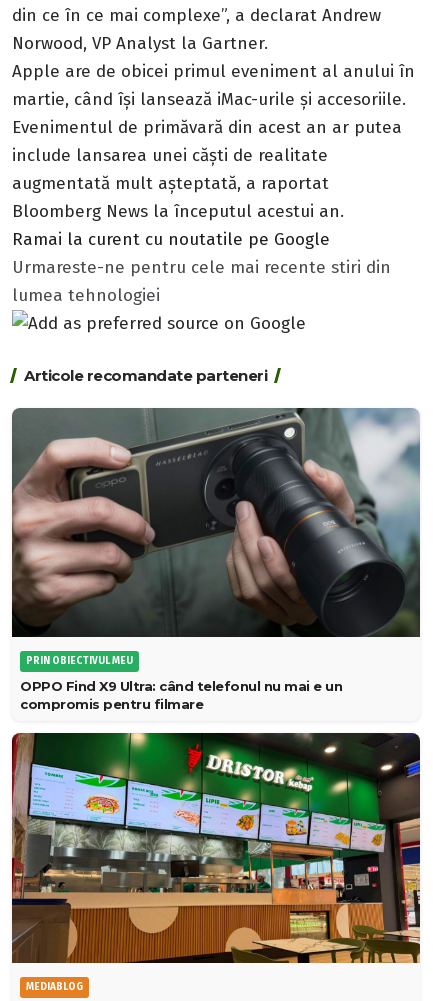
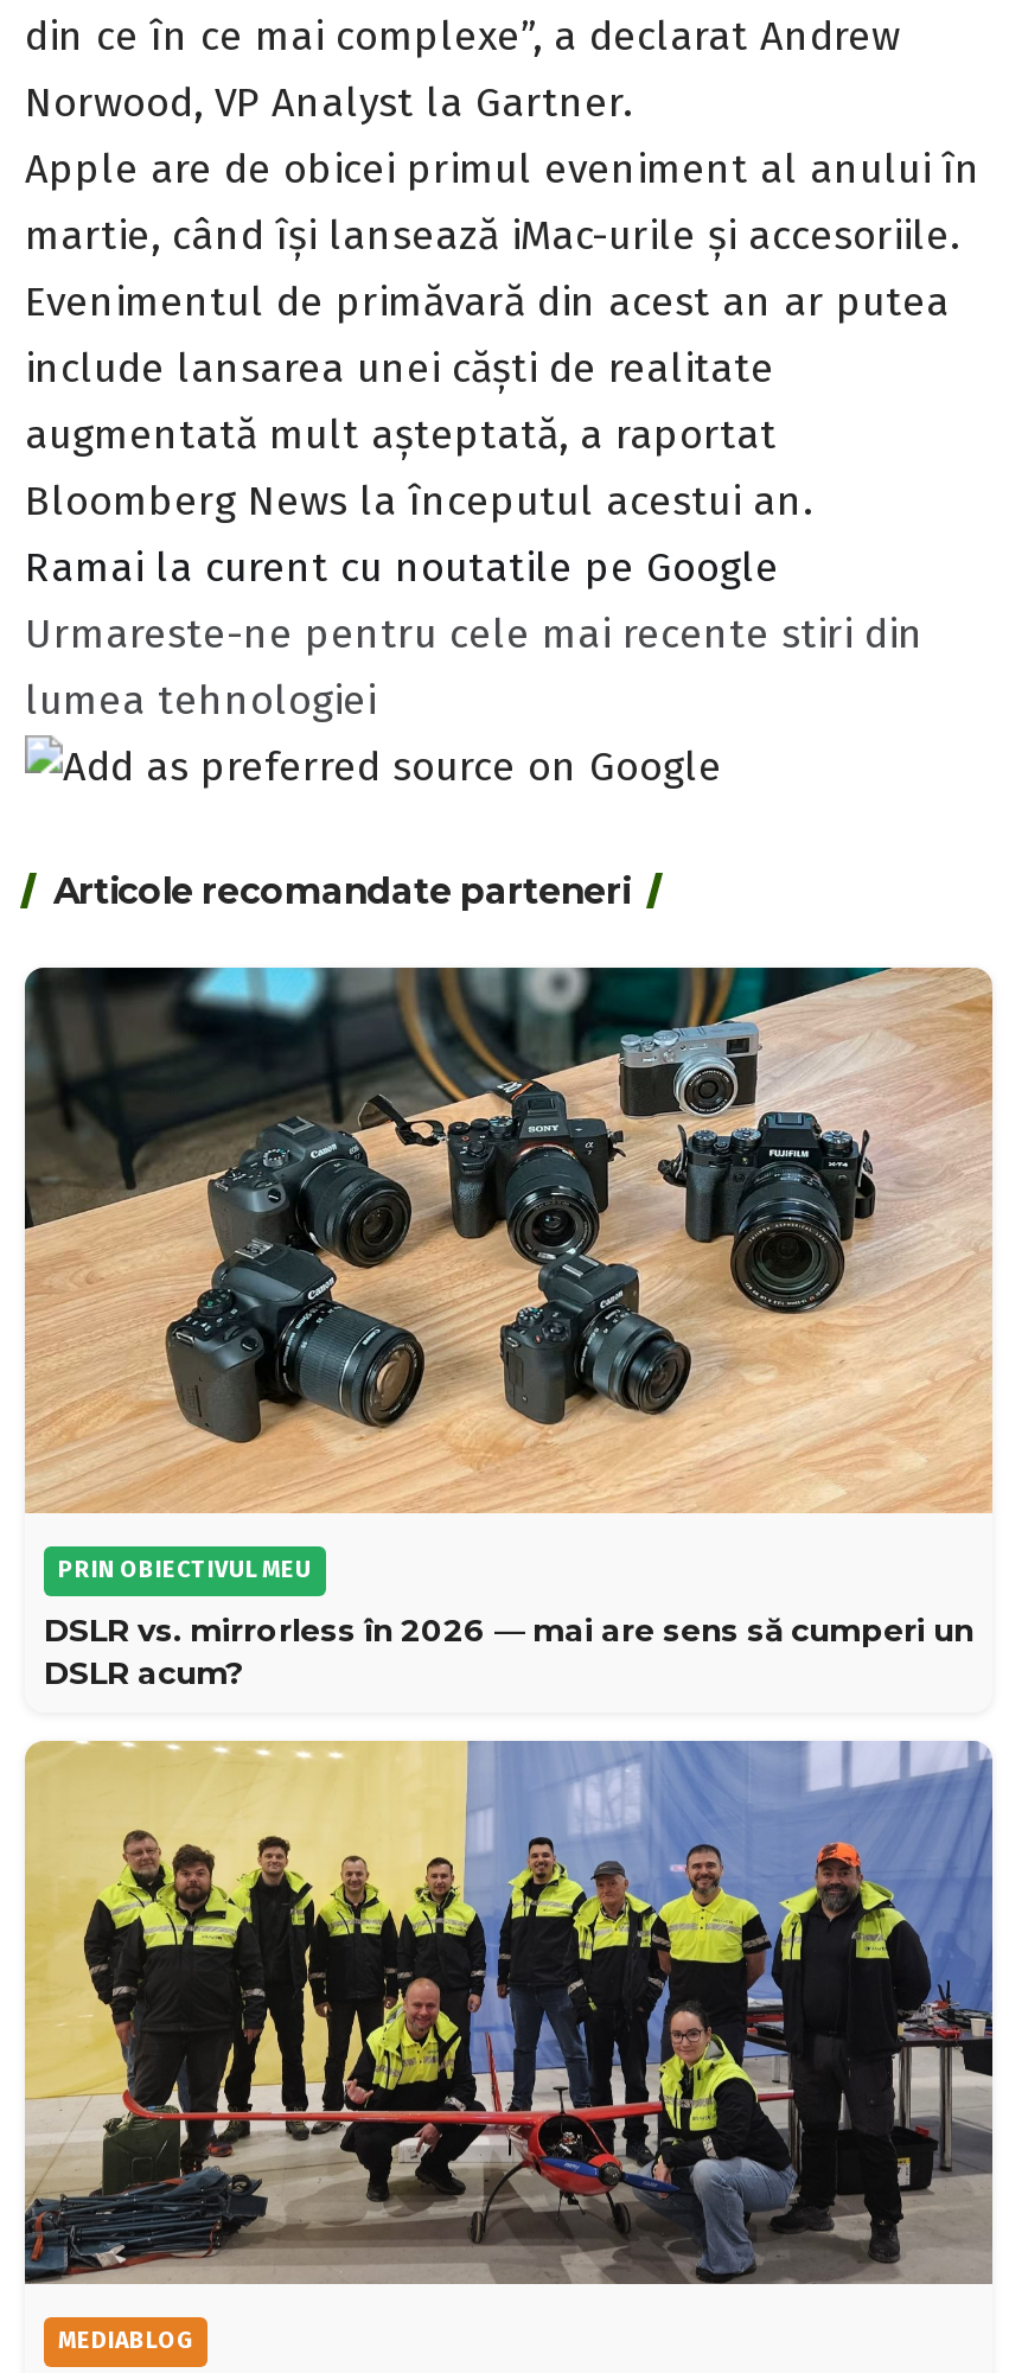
[11,407,421,638] [image] -> [23,965,995,1513] [image]
[20,678,342,712] OPPO Find X9 Ultra: când telefonul nu mai e un | compromis pentru filmare -> [44,1609,973,1690] DSLR vs. mirrorless în 2026 — mai are sens să cumperi un | DSLR acum?
[11,732,421,964] [image] -> [23,1739,995,2286] [image]

